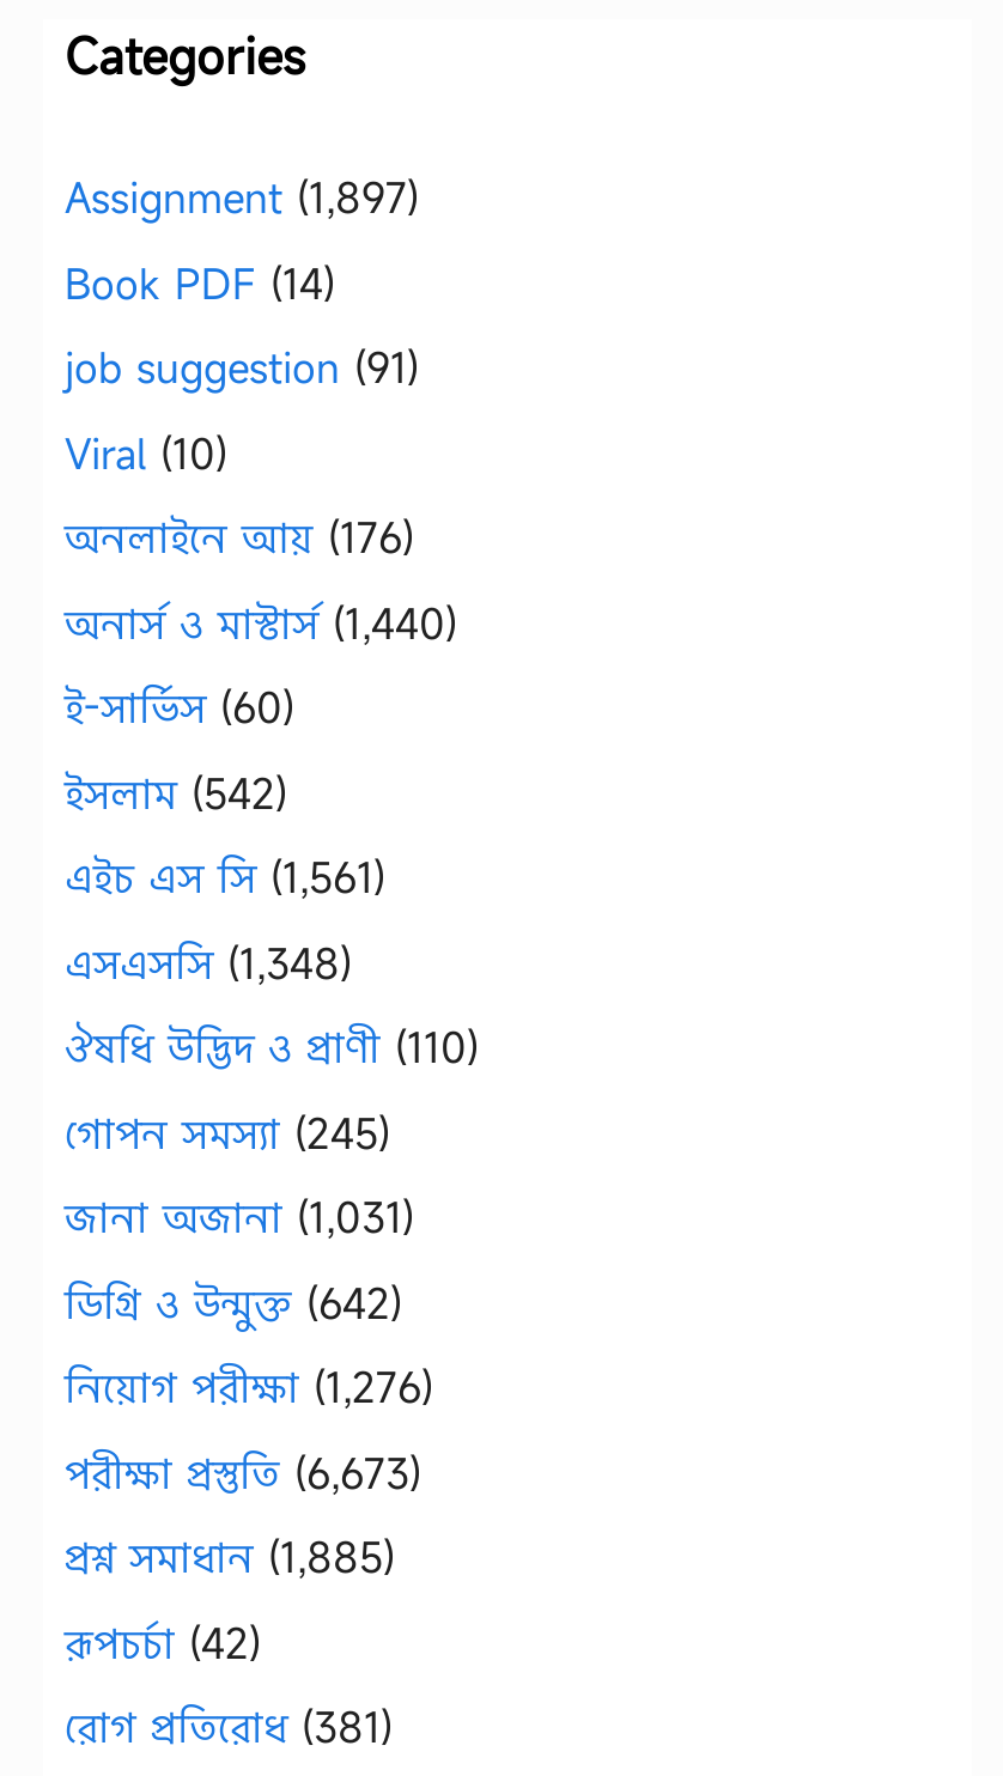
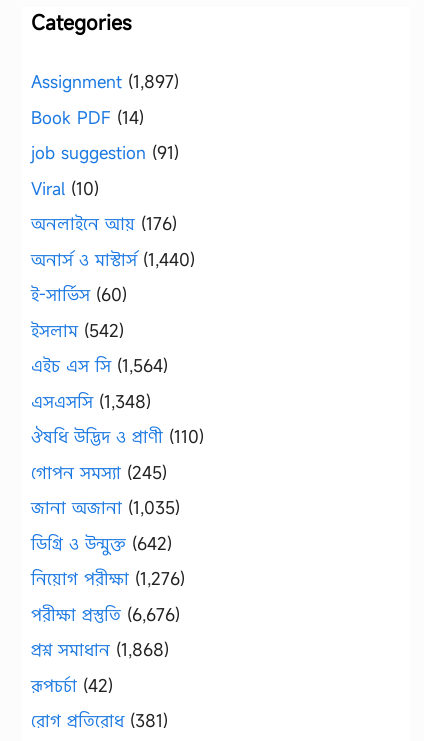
[65,850,385,905] এইচ এস সি (1,561) -> [31,354,168,377] এইচ এস সি (1,564)
[65,1190,414,1245] জানা অজানা (1,031) -> [31,496,180,519] জানা অজানা (1,035)
[65,1444,421,1500] পরীক্ষা প্রস্তুতি (6,673) -> [31,602,180,625] পরীক্ষা প্রস্তুতি (6,676)
[65,1529,395,1585] প্রশ্ন সমাধান (1,885) -> [31,638,169,661] প্রশ্ন সমাধান (1,868)

